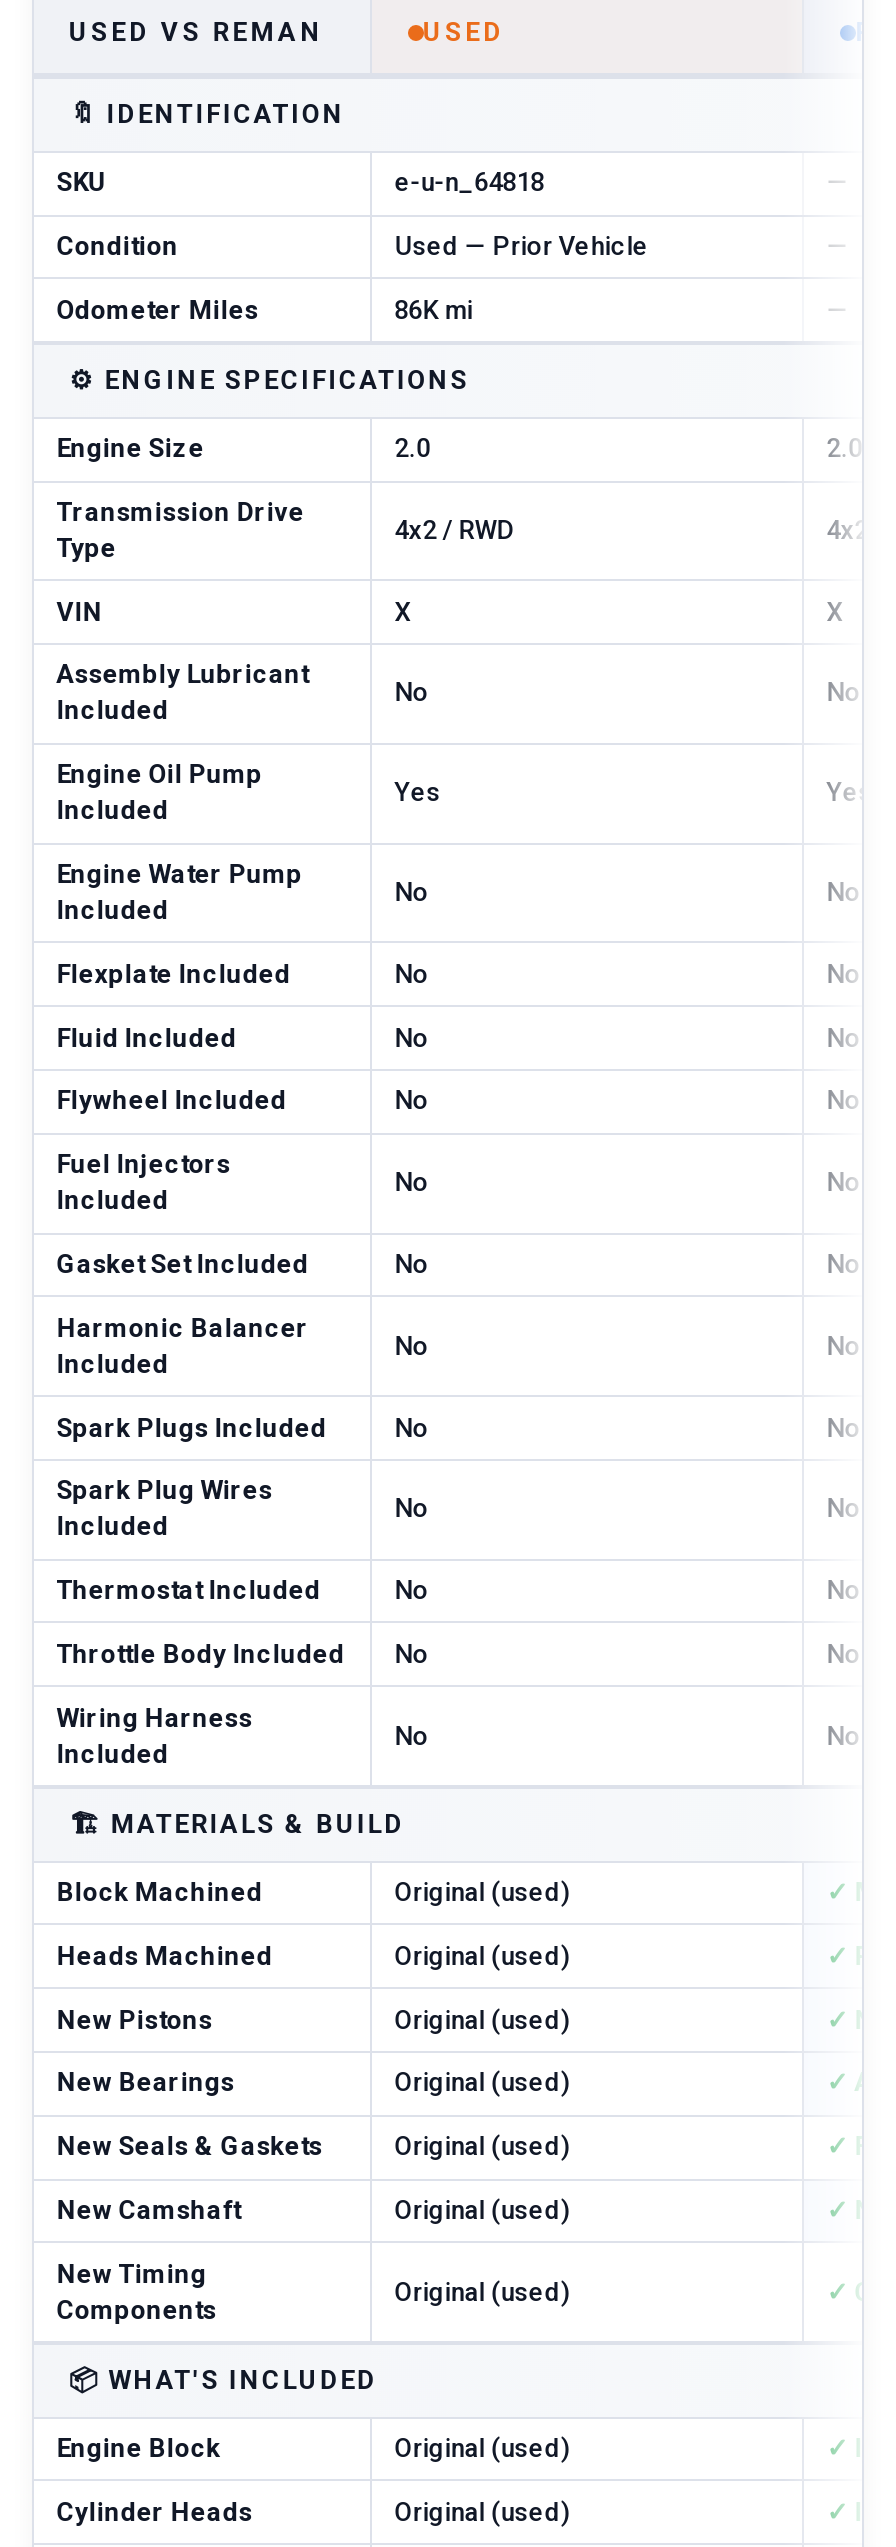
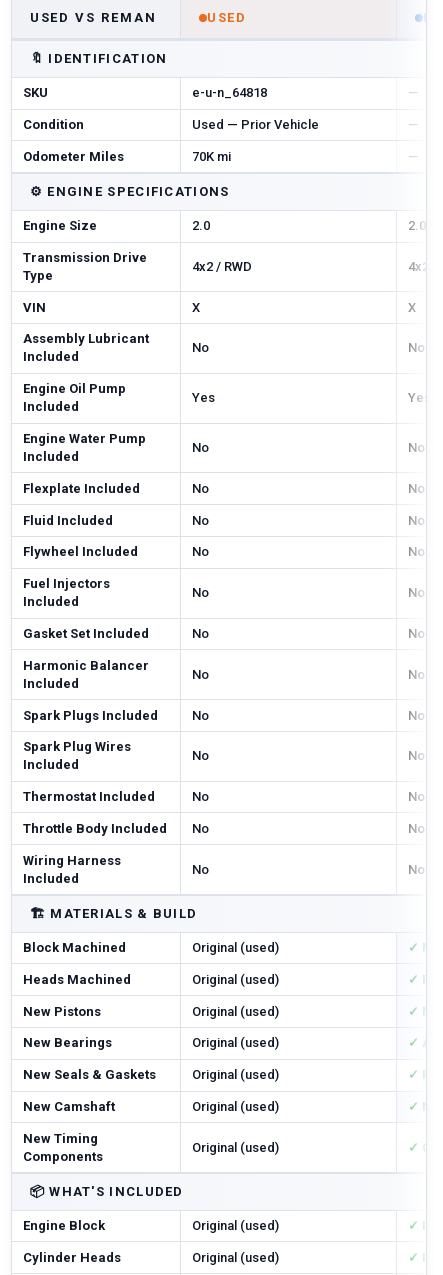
[394,295,472,325] 86K mi -> [192,149,231,164] 70K mi

